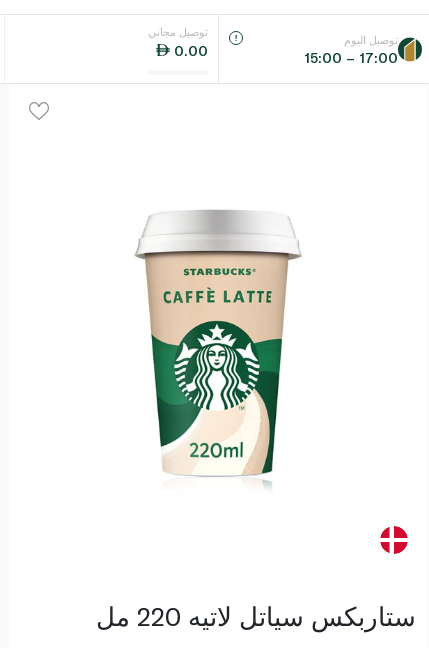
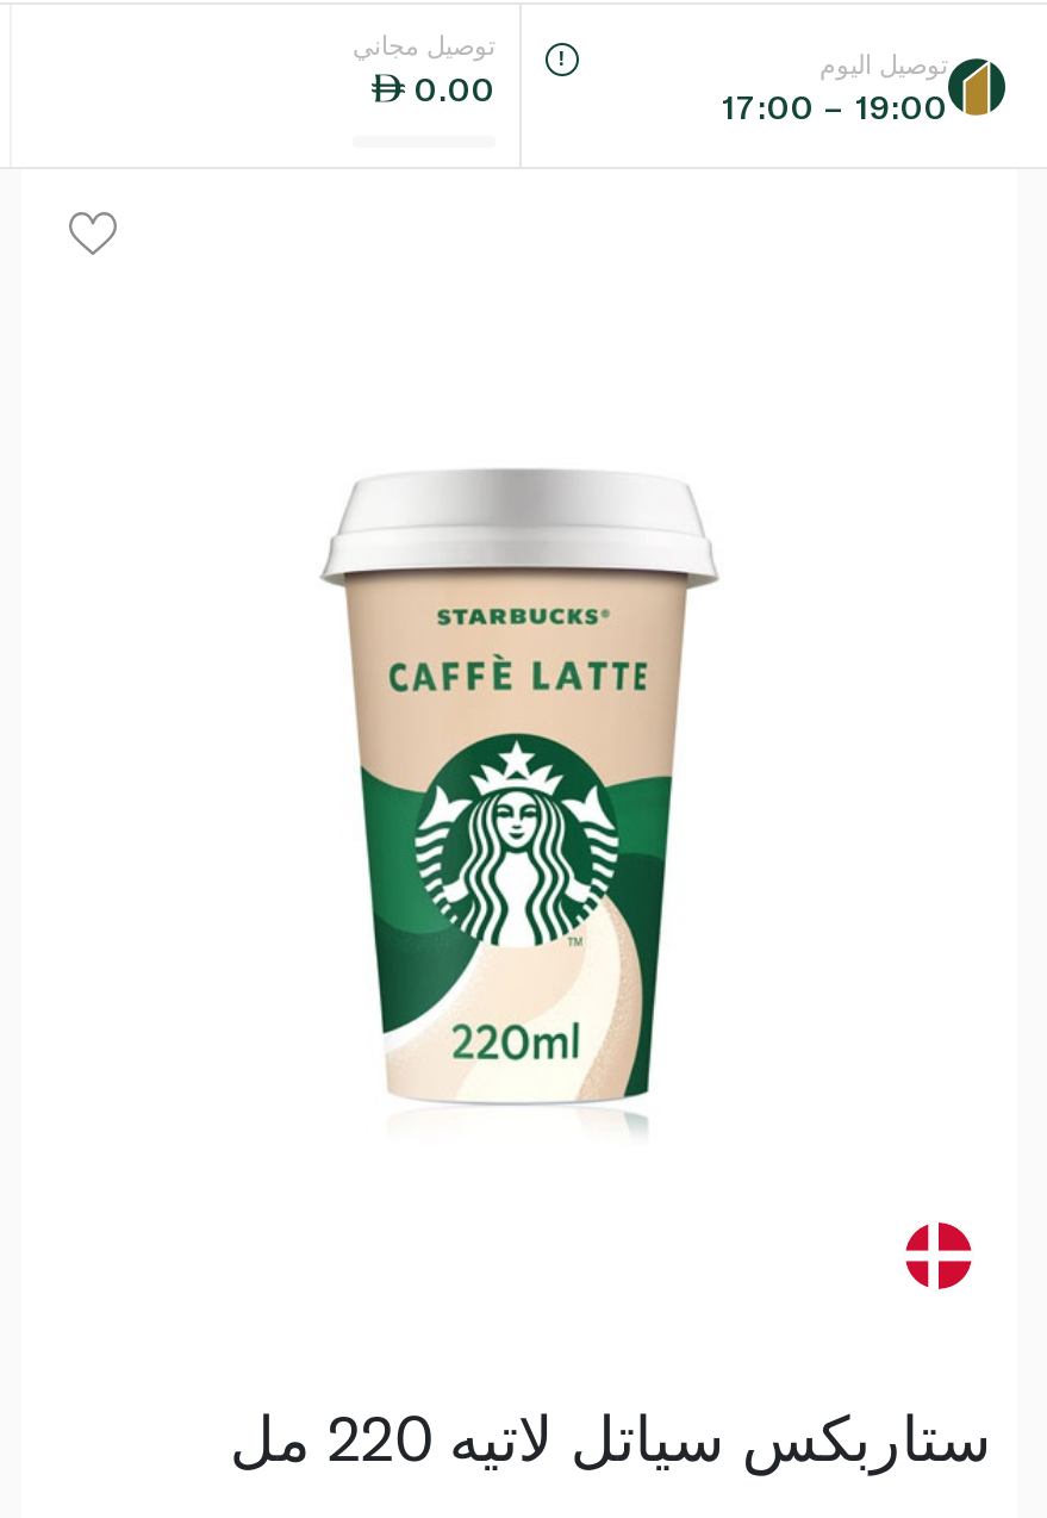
[304,48,398,65] 15:00 – 17:00 -> [722,85,948,125] 17:00 – 19:00

